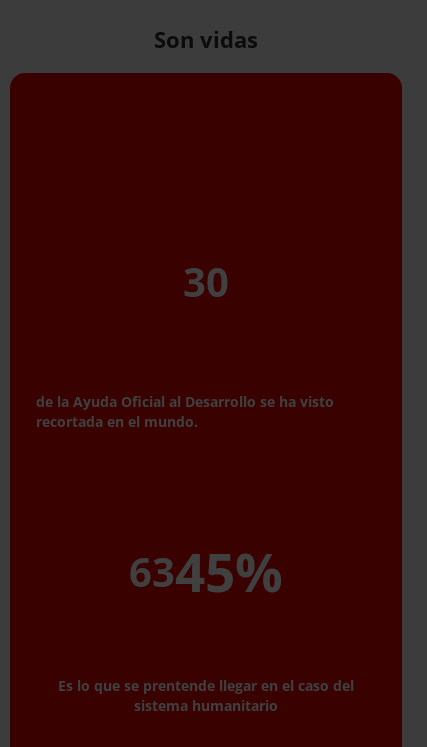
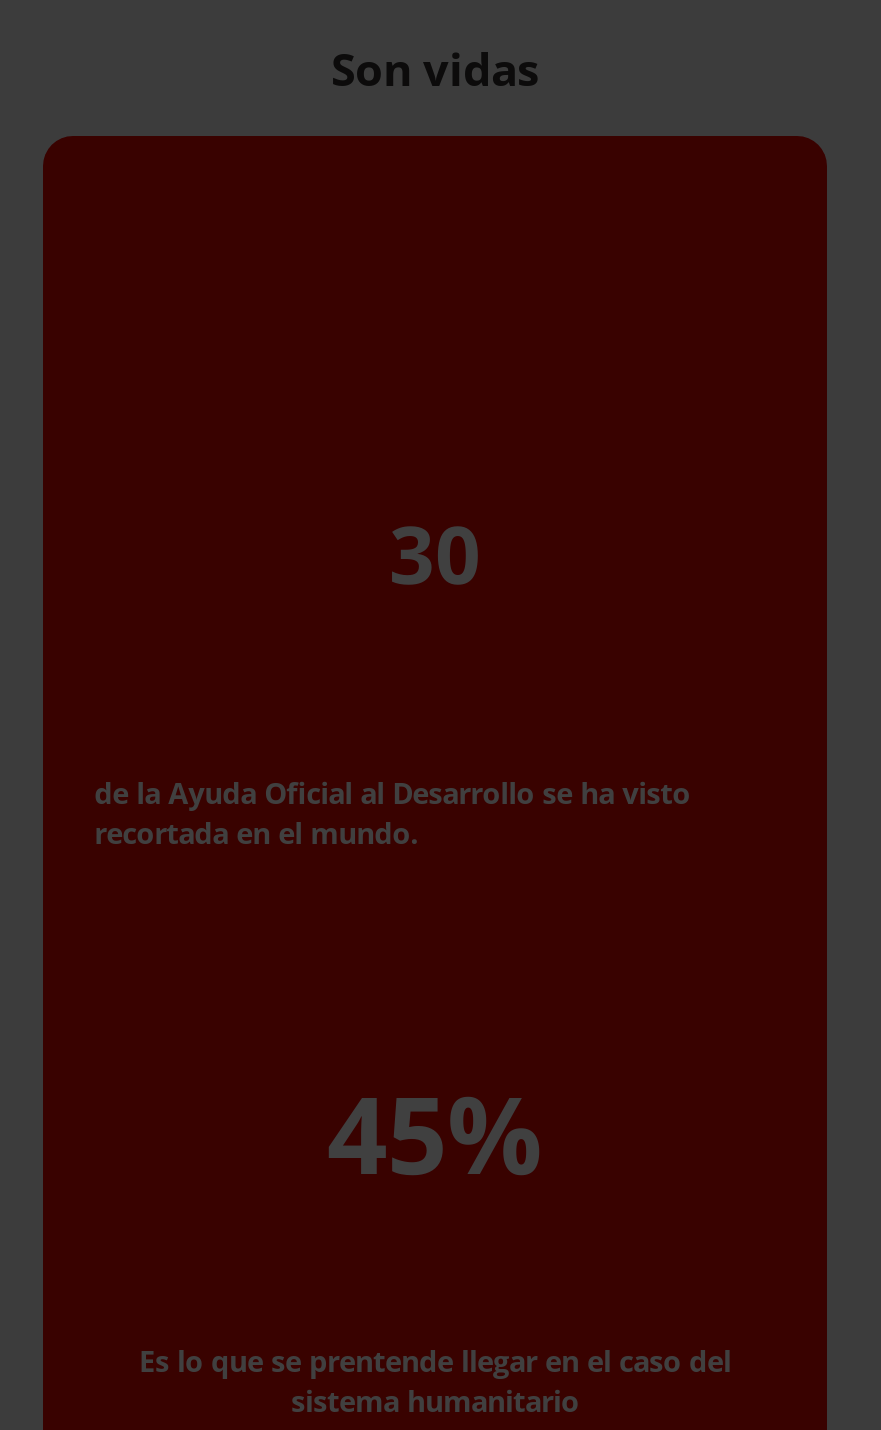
[129,535,283,608] 6345% -> [327,1060,543,1206] 45%

